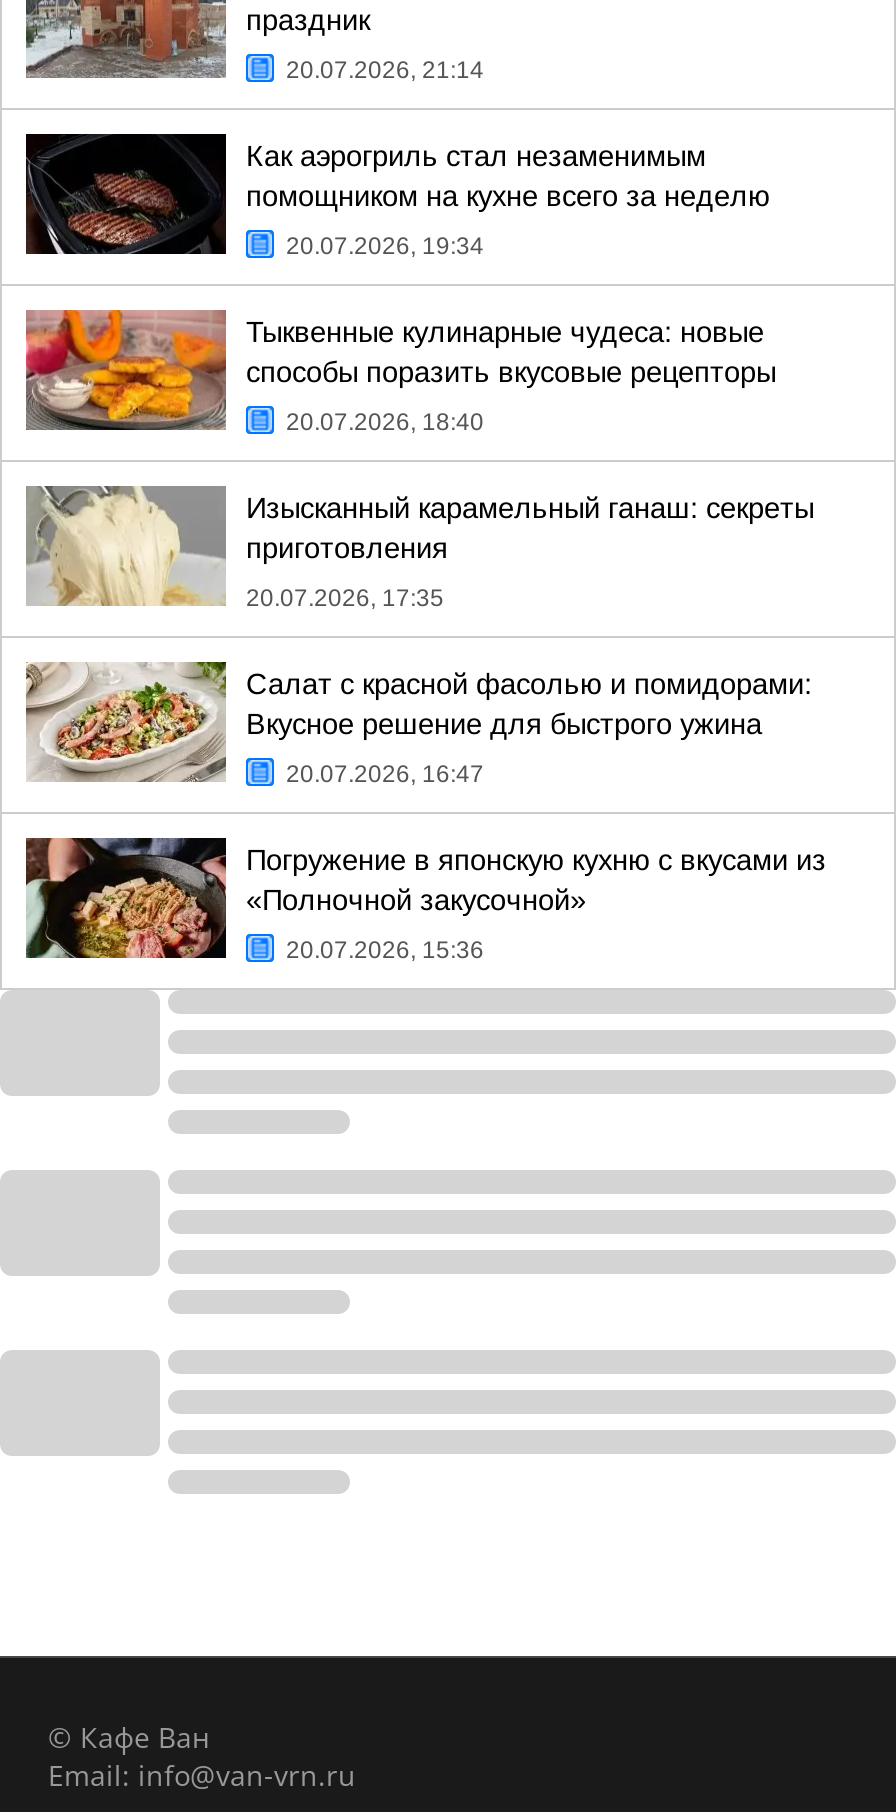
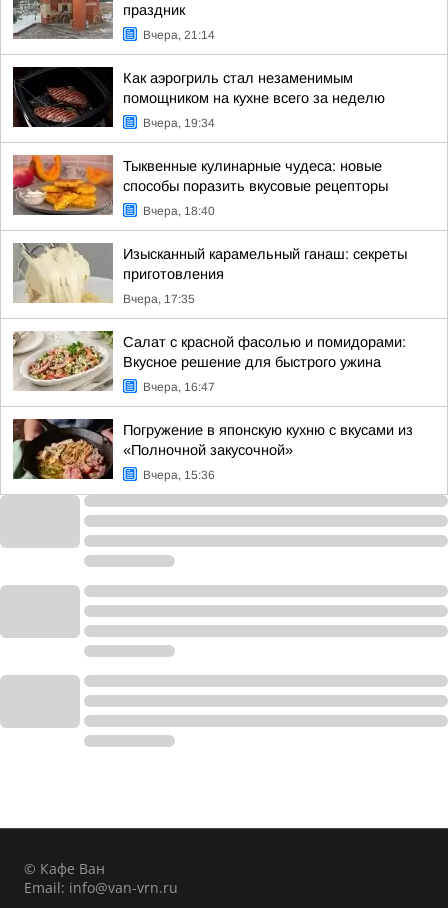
[286,56,484,84] 20.07.2026, 21:14 -> [143,28,215,42] Вчера, 21:14
[286,232,484,260] 20.07.2026, 19:34 -> [143,116,215,130] Вчера, 19:34
[286,408,484,436] 20.07.2026, 18:40 -> [143,204,215,218] Вчера, 18:40
[246,584,444,612] 20.07.2026, 17:35 -> [123,292,195,306] Вчера, 17:35
[286,760,484,788] 20.07.2026, 16:47 -> [143,380,215,394] Вчера, 16:47
[286,936,484,964] 20.07.2026, 15:36 -> [143,468,215,482] Вчера, 15:36

